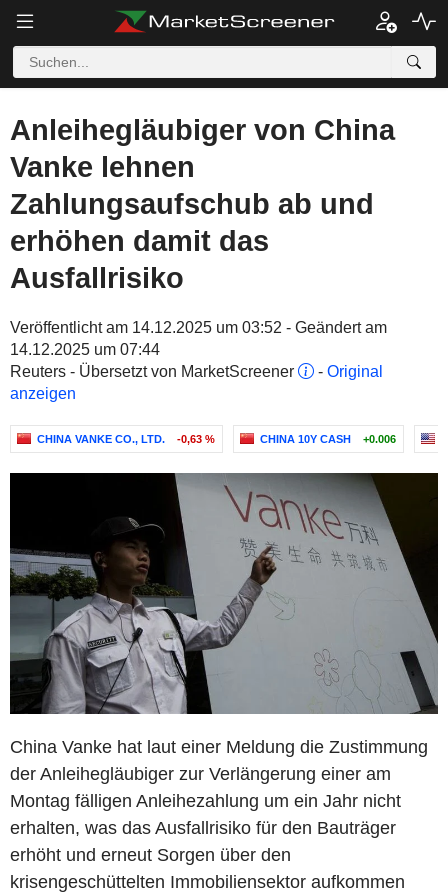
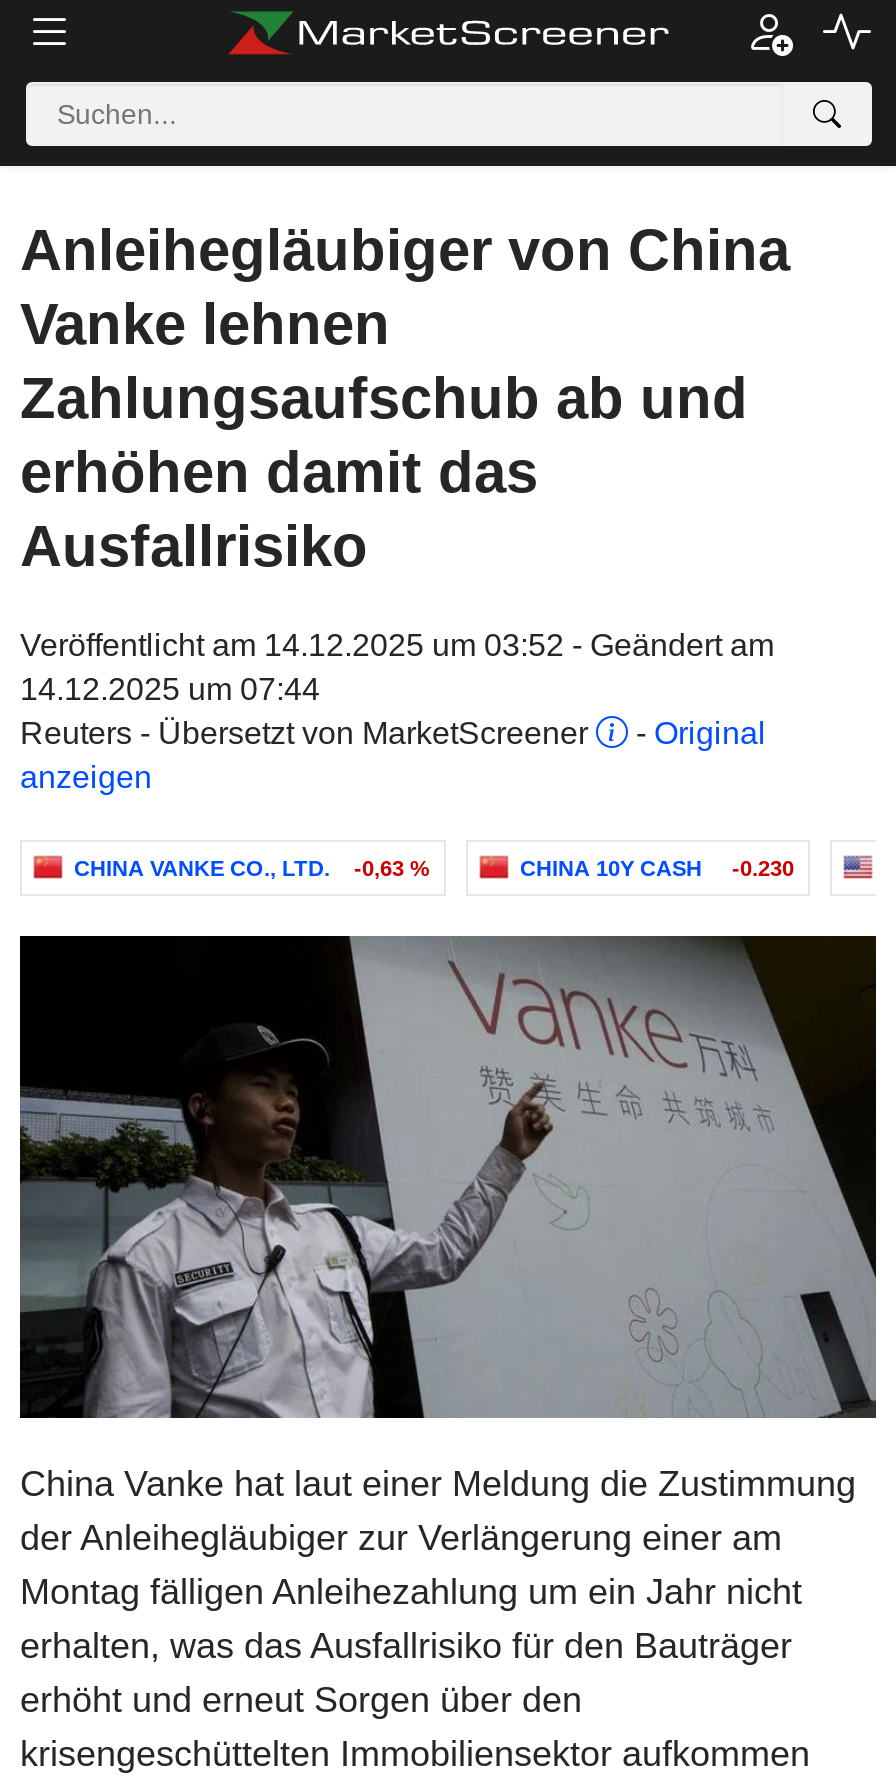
[260,433,396,445] CHINA 10Y CASH +0.006 -> [520,856,794,880] CHINA 10Y CASH -0.230

